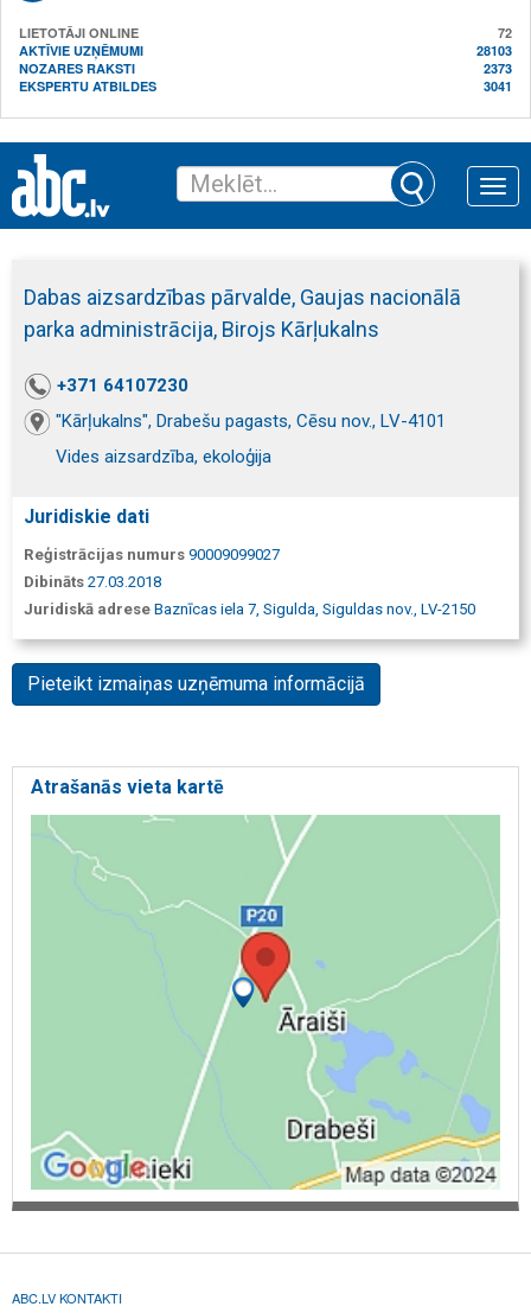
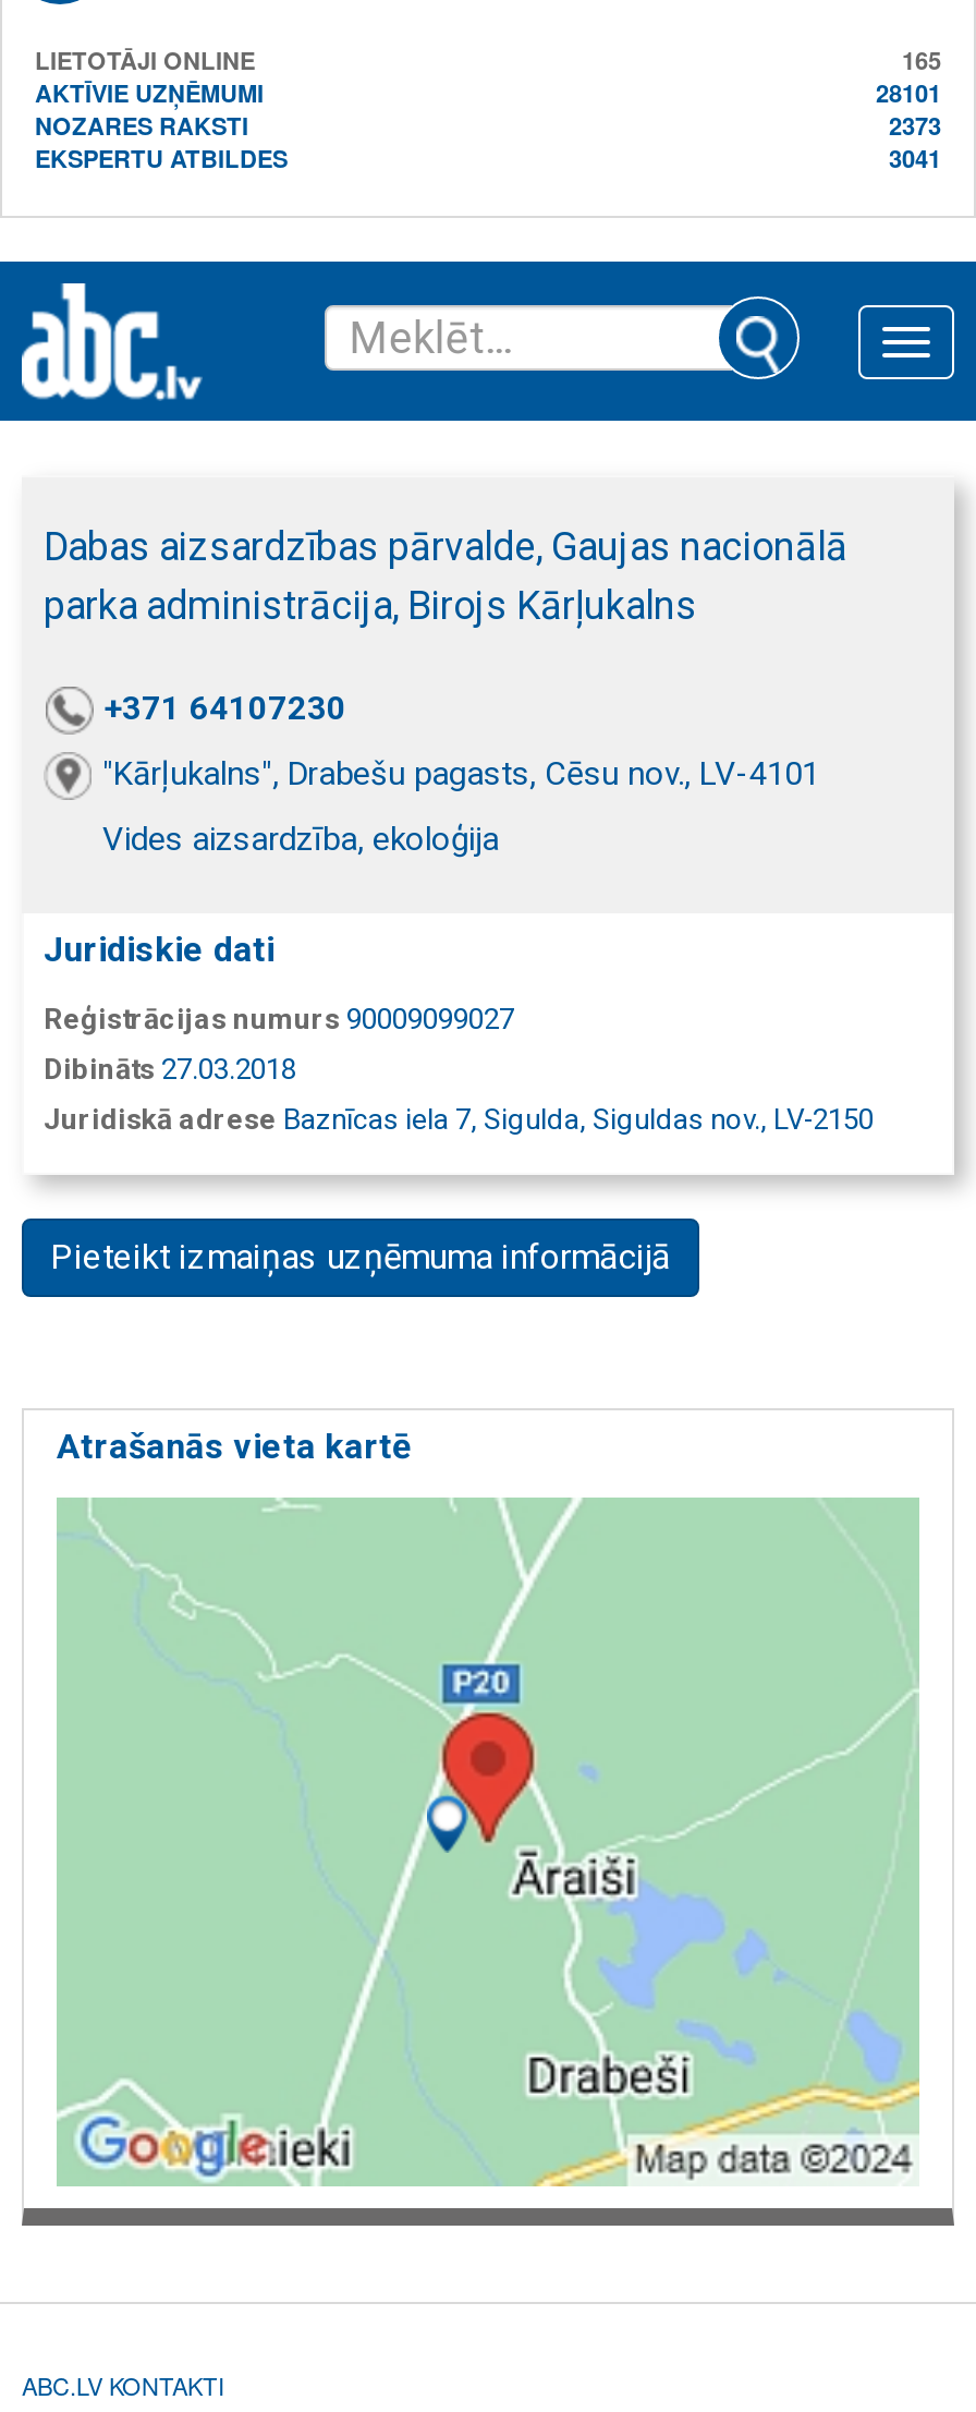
[498,24,512,42] 72 -> [902,44,941,76] 165
[476,42,512,59] 28103 -> [876,76,941,109] 28101

